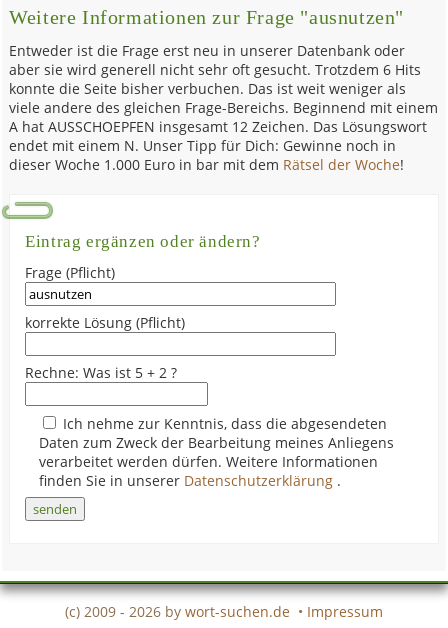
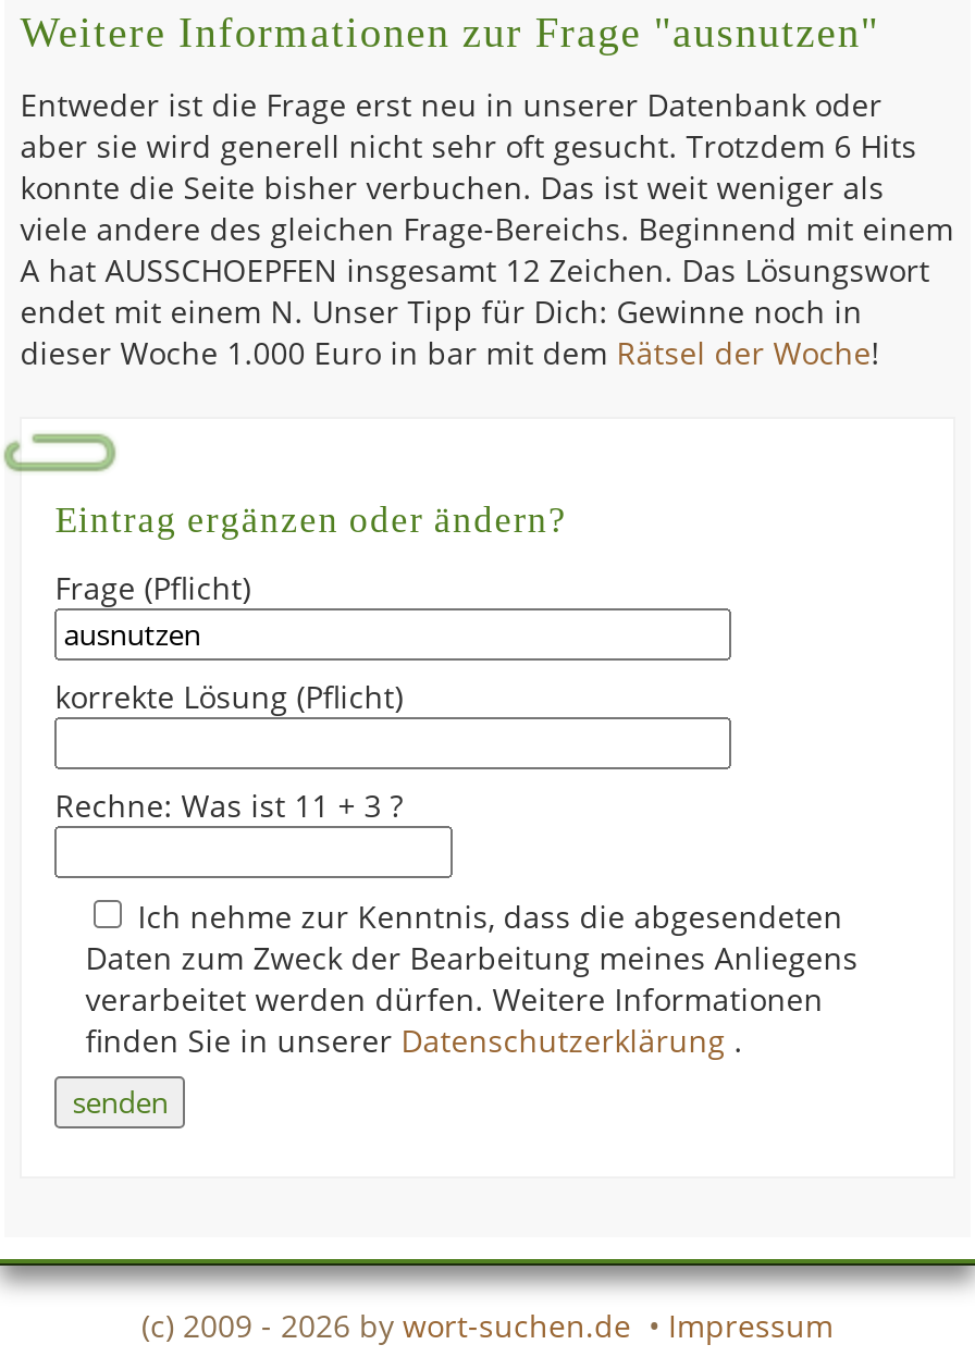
[25,363,177,382] Rechne: Was ist 5 + 2 ? -> [55,785,403,826] Rechne: Was ist 11 + 3 ?

